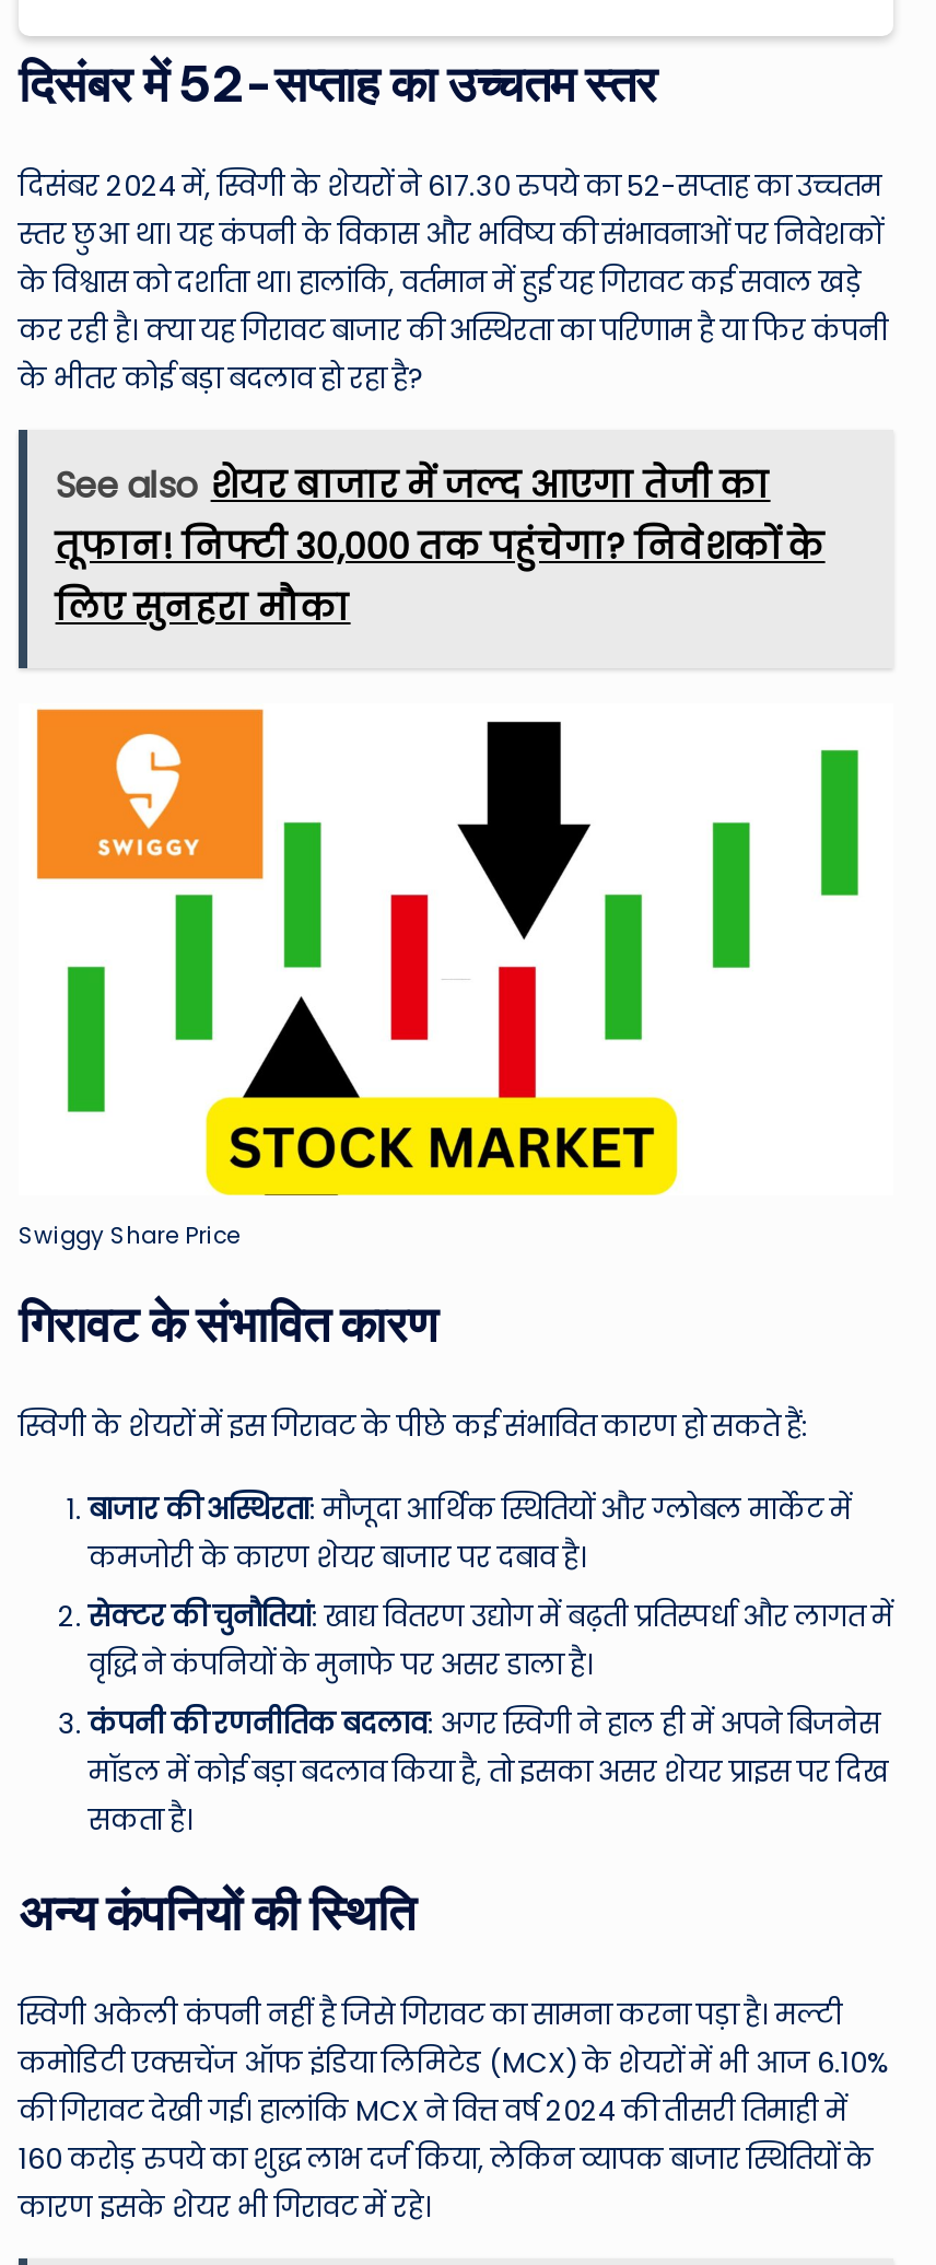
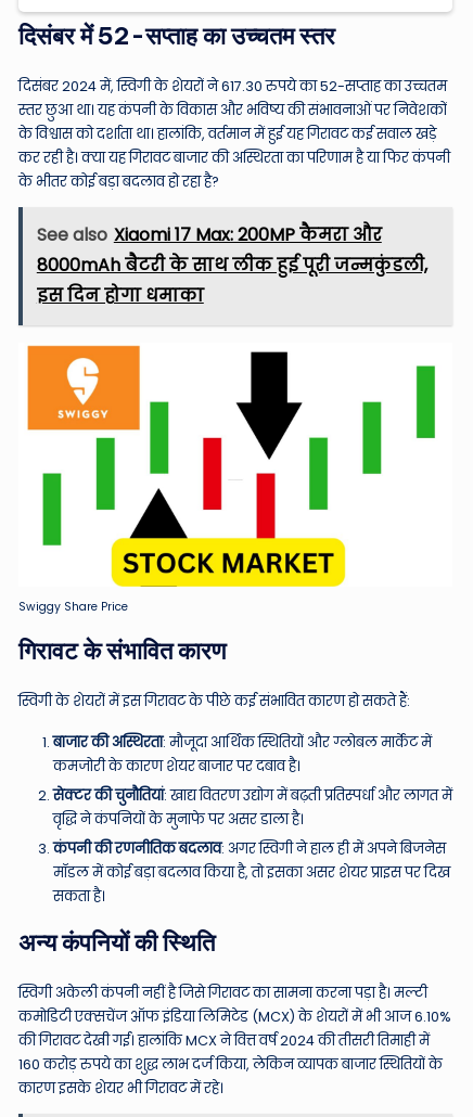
[55,461,825,634] See also शेयर बाजार में जल्द आएगा तेजी का | तूफान! निफ्टी 30,000 तक पहुंचेगा? निवेशकों के | लिए सुनहरा मौका -> [37,223,427,308] See also Xiaomi 17 Max: 200MP कैमरा और | 8000mAh बैटरी के साथ लीक हुई पूरी जन्मकुंडली, | इस दिन होगा धमाका

